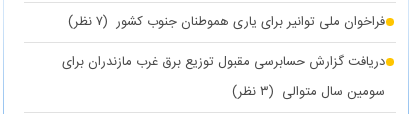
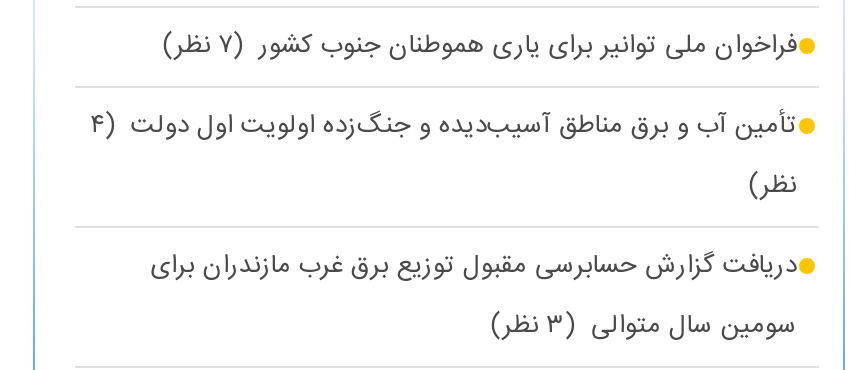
none -> [91,103,797,207] تأمین آب و برق مناطق آسیب‌دیده و جنگ‌زده اولویت اول دولت (۴ | نظر)

